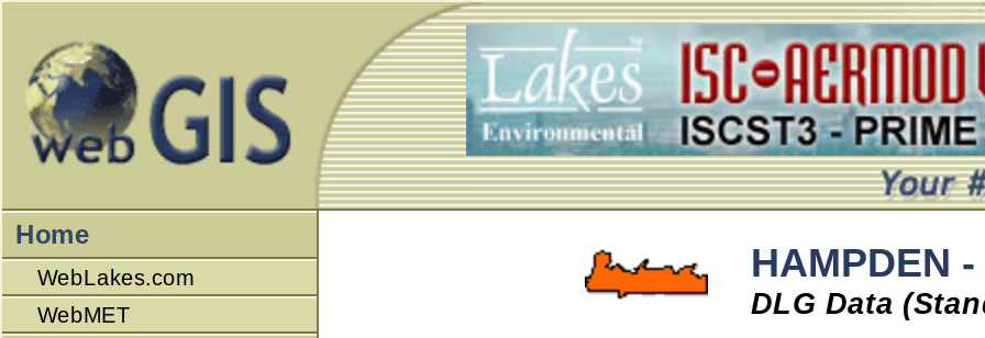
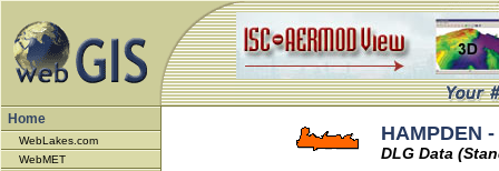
[464,22,978,158] [image] -> [236,12,496,79] [image]

